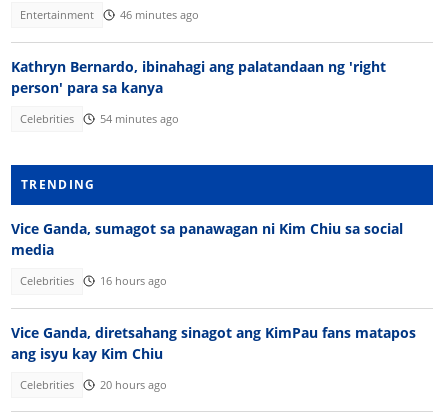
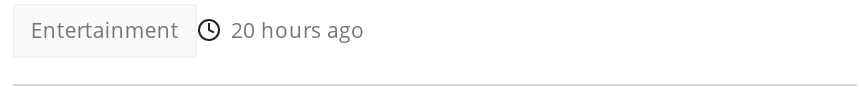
[11,8,386,126] 46 minutes ago | Kathryn Bernardo, ibinahagi ang palatandaan ng 'right | person' para sa kanya | Celebrities | 54 minutes ago -> none
[11,176,416,392] TRENDING | Vice Ganda, sumagot sa panawagan ni Kim Chiu sa social | media | Celebrities | 16 hours ago | Vice Ganda, diretsahang sinagot ang KimPau fans matapos | ang isyu kay Kim Chiu | Celebrities -> none

